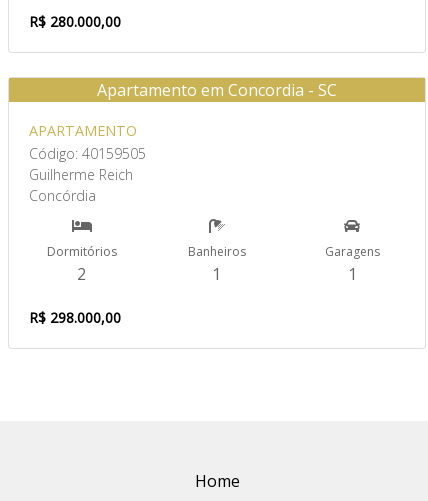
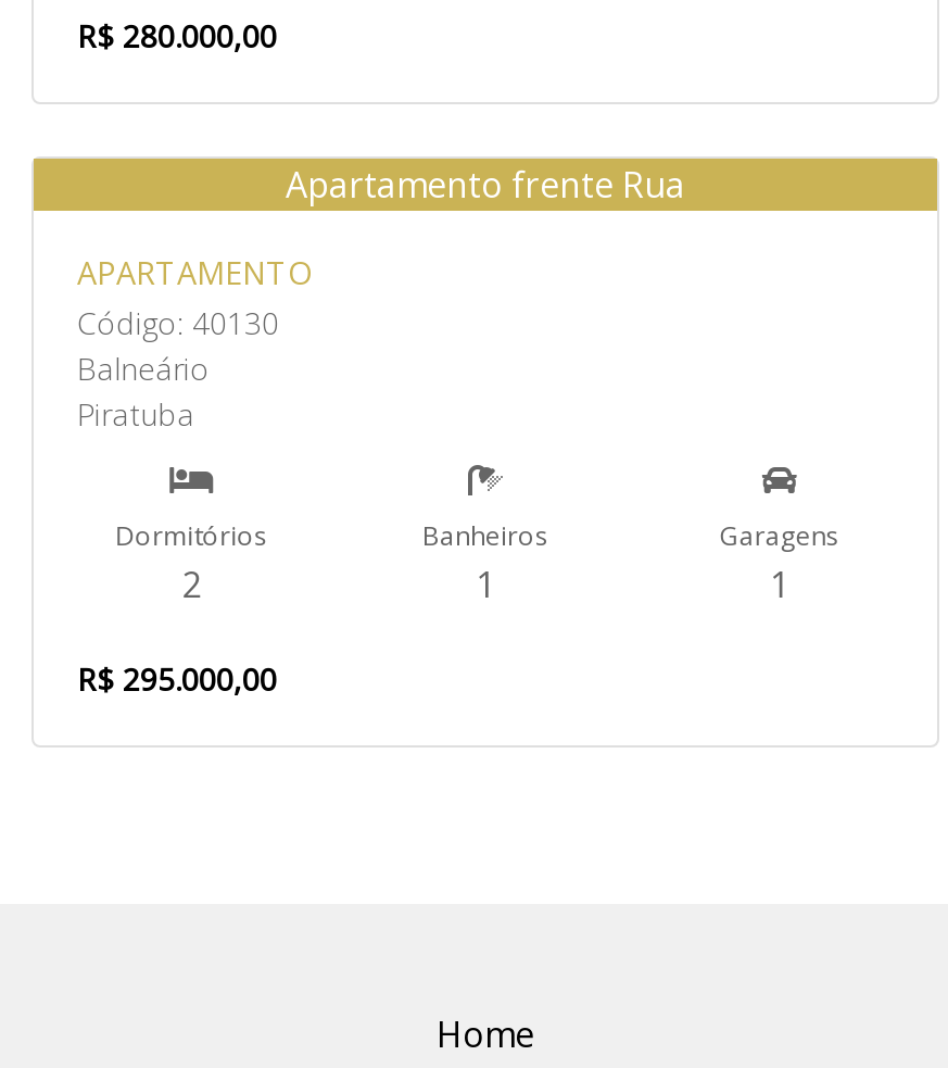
[97,79,337,101] Apartamento em Concordia - SC -> [286,161,685,209] Apartamento frente Rua
[29,144,146,205] Código: 40159505 | Guilherme Reich | Concórdia -> [77,302,279,435] Código: 40130 | Balneário | Piratuba
[29,308,121,327] R$ 298.000,00 -> [77,658,277,700] R$ 295.000,00

